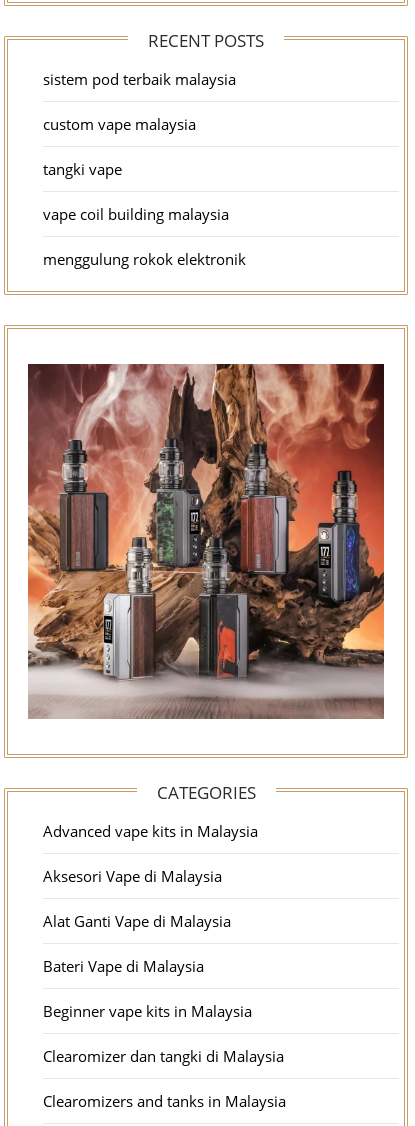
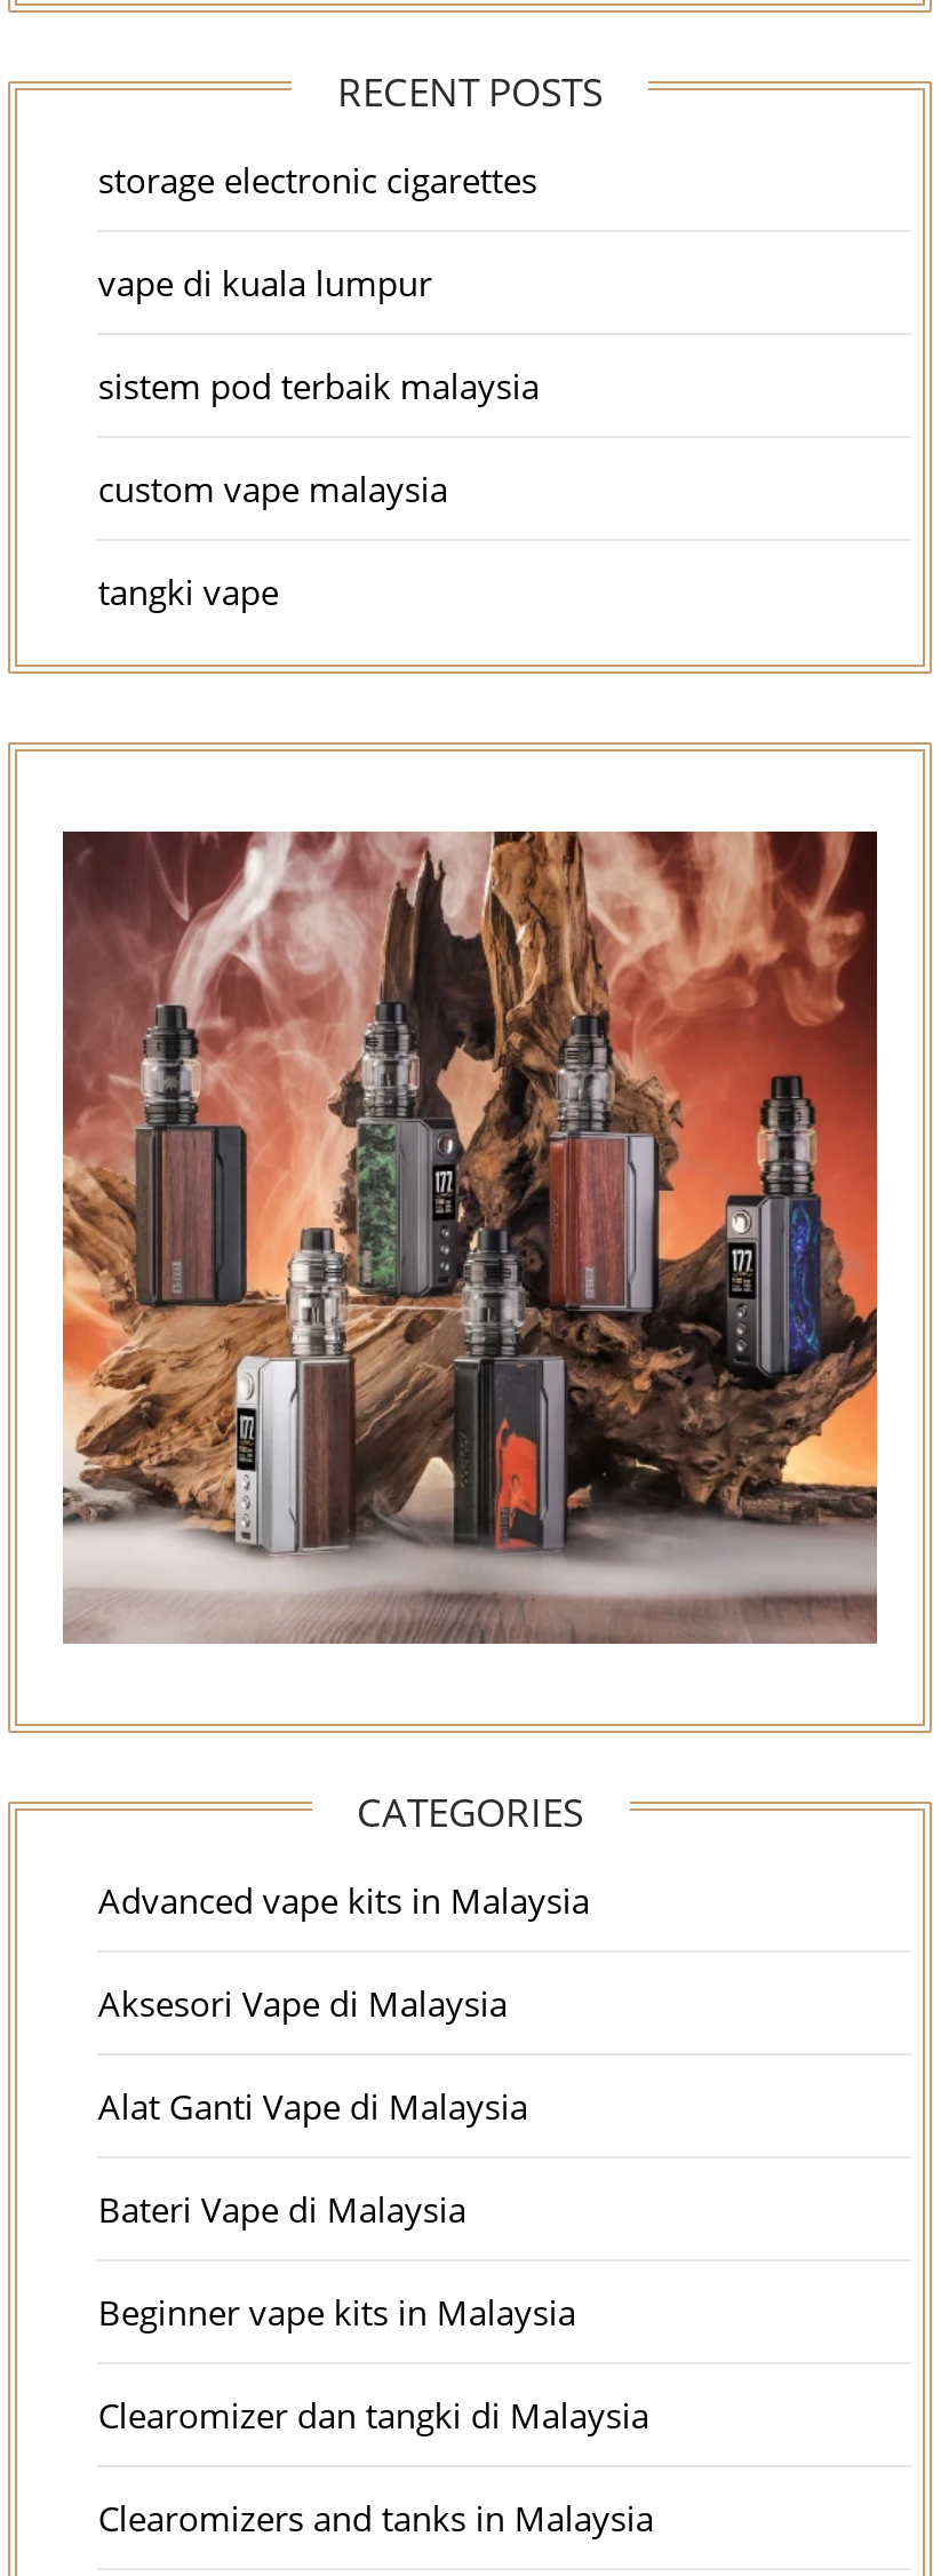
none -> [98,157,537,306] storage electronic cigarettes | vape di kuala lumpur
moved [43,69,236,179] -> [98,363,539,615]: sistem pod terbaik malaysia | custom vape malaysia | tangki vape
[43,204,246,269] vape coil building malaysia | menggulung rokok elektronik -> none

